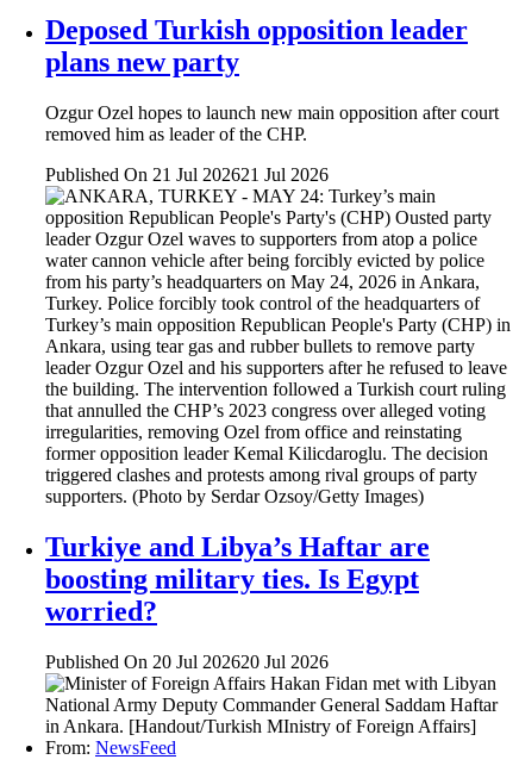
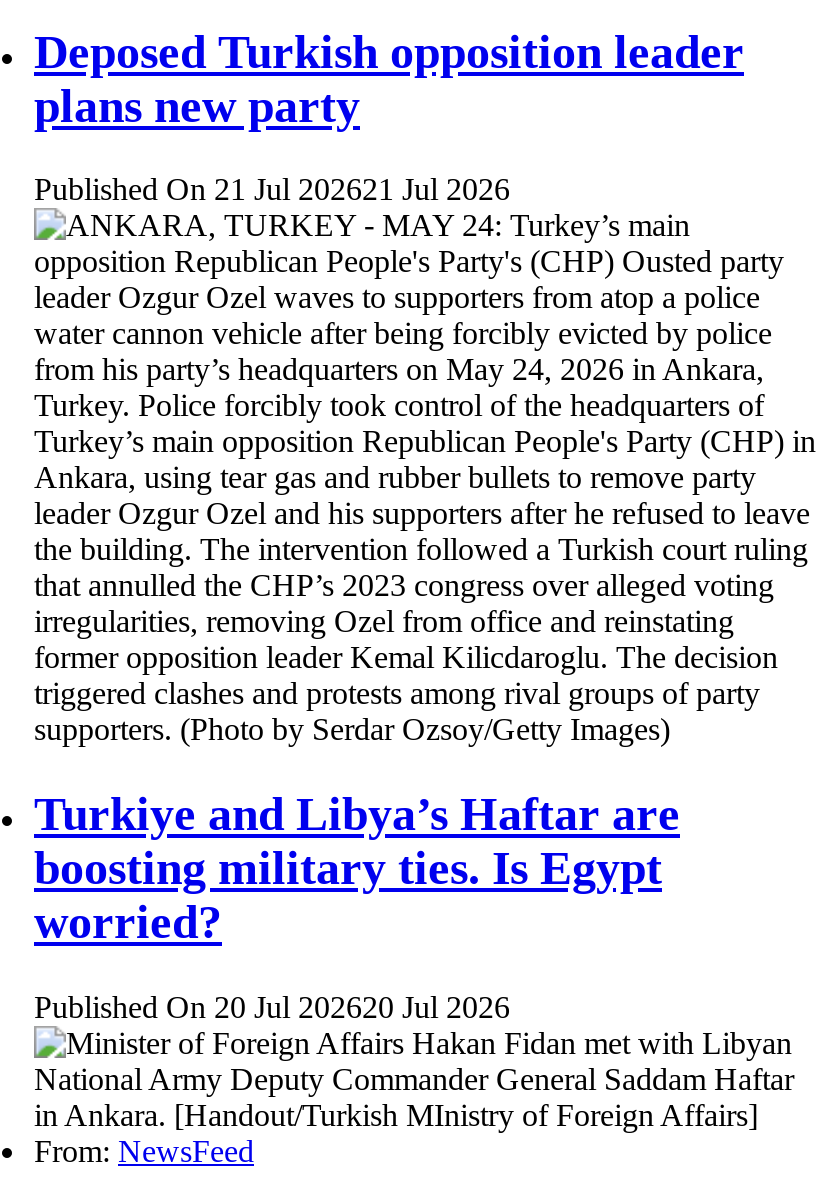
[45,102,499,144] Ozgur Ozel hopes to launch new main opposition after court | removed him as leader of the CHP. -> none

